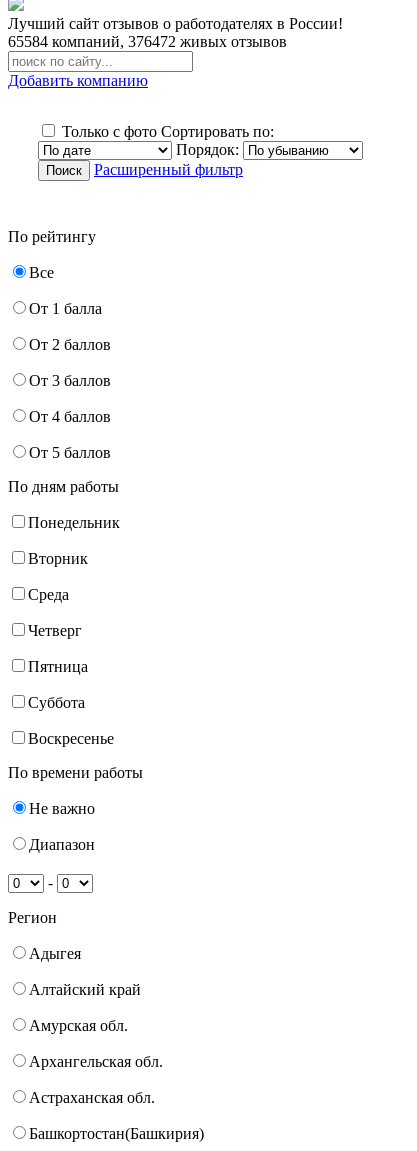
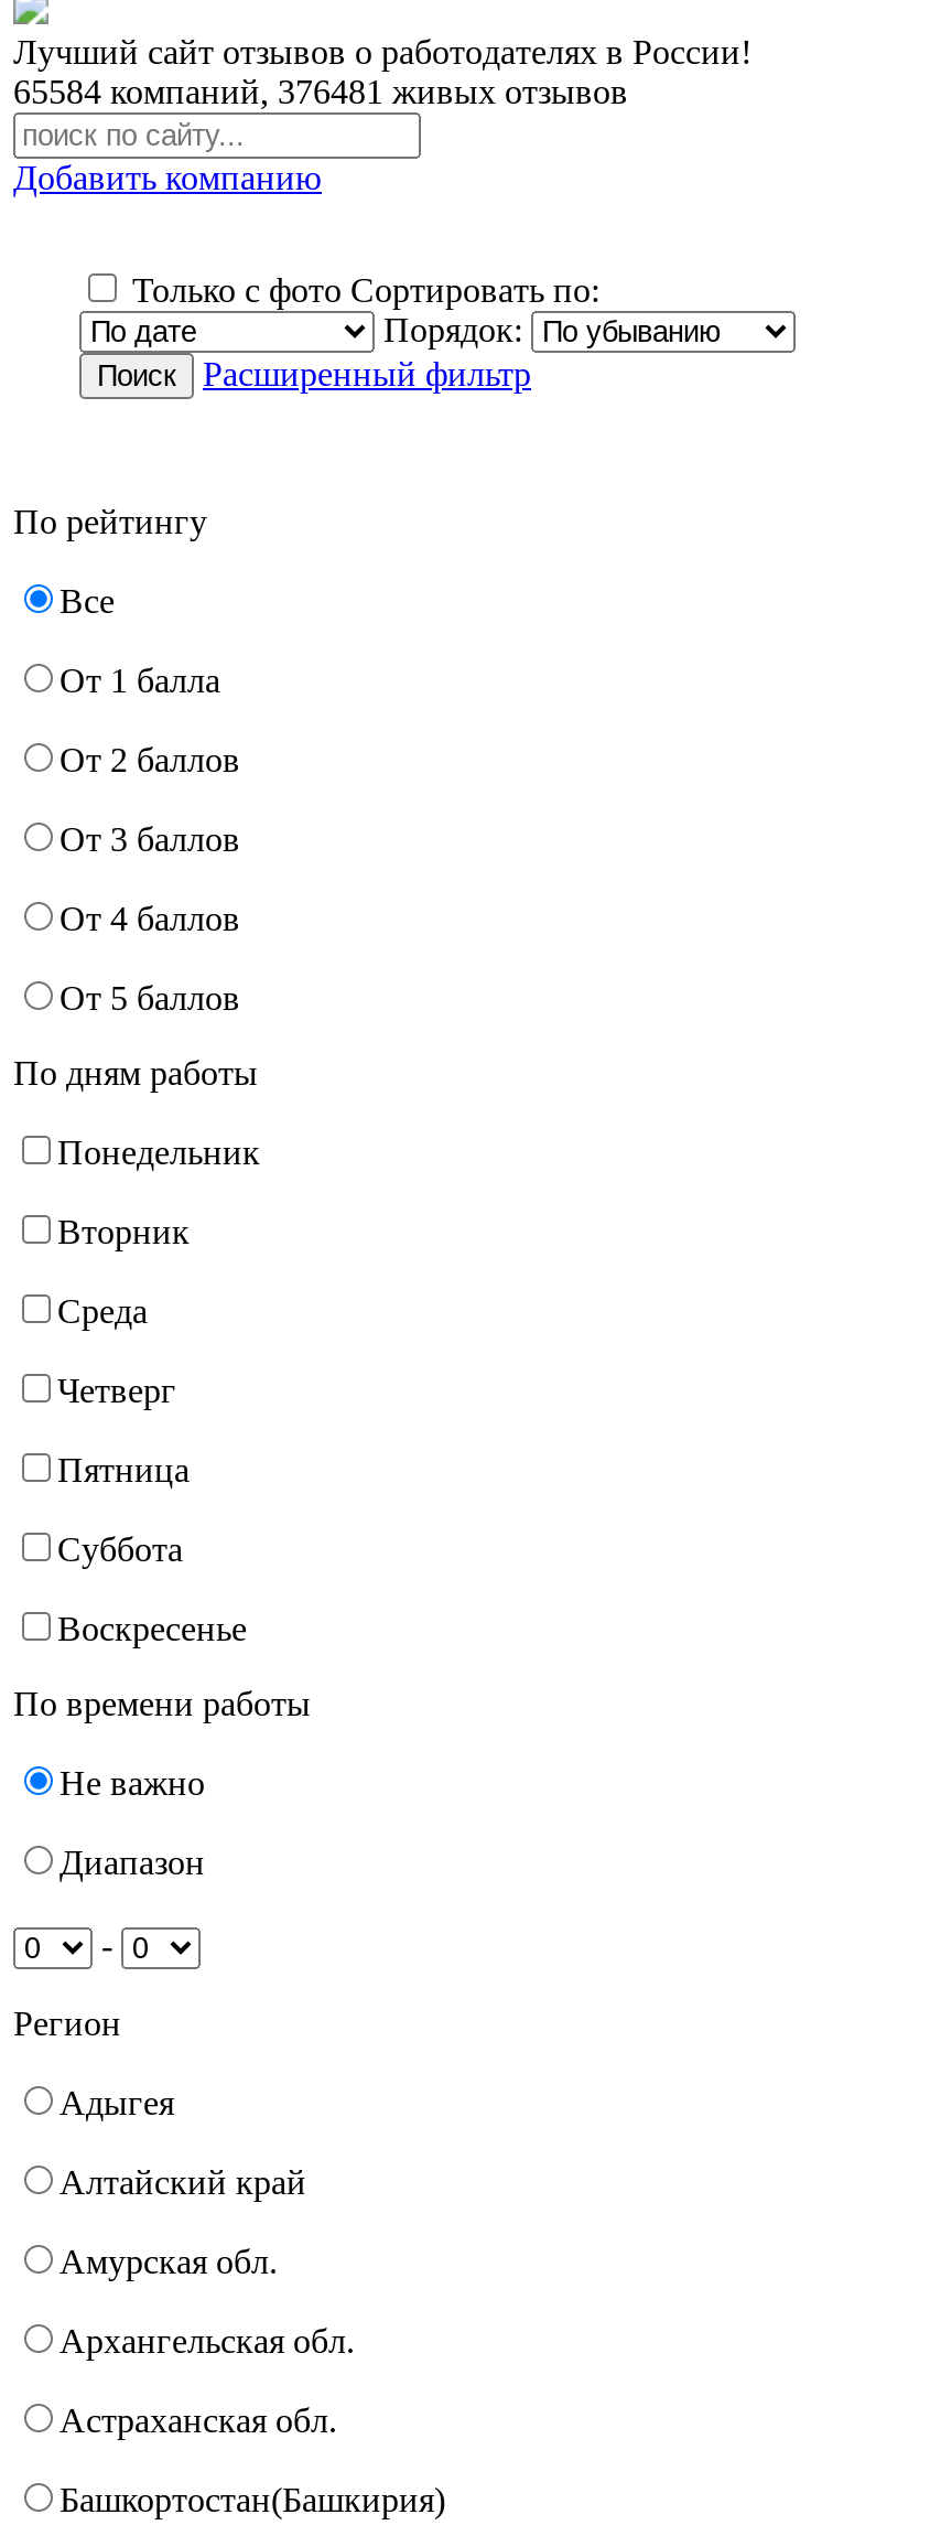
[8,33,287,50] 65584 компаний, 376472живых отзывов -> [13,73,628,110] 65584 компаний, 376481живых отзывов

